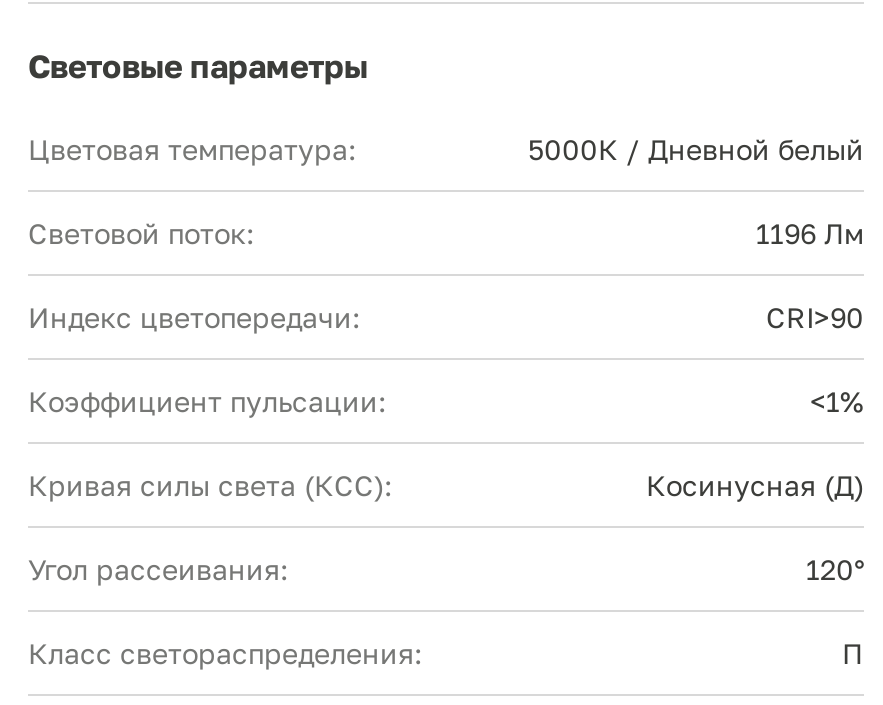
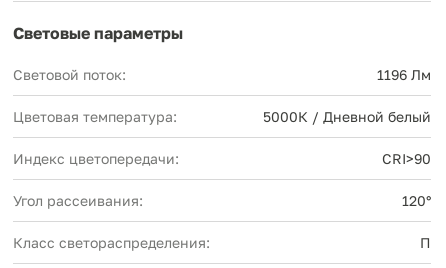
moved [28,132,864,166] -> [13,108,431,125]: Цветовая температура: | 5000К / Дневной белый
[28,384,864,502] Коэффициент пульсации: | <1% | Кривая силы света (КСС): | Косинусная (Д) -> none

